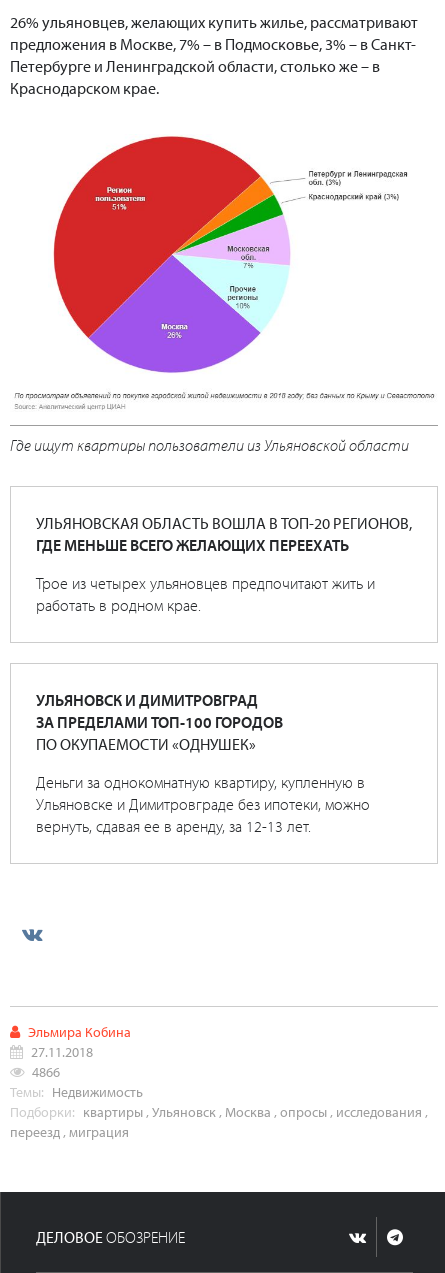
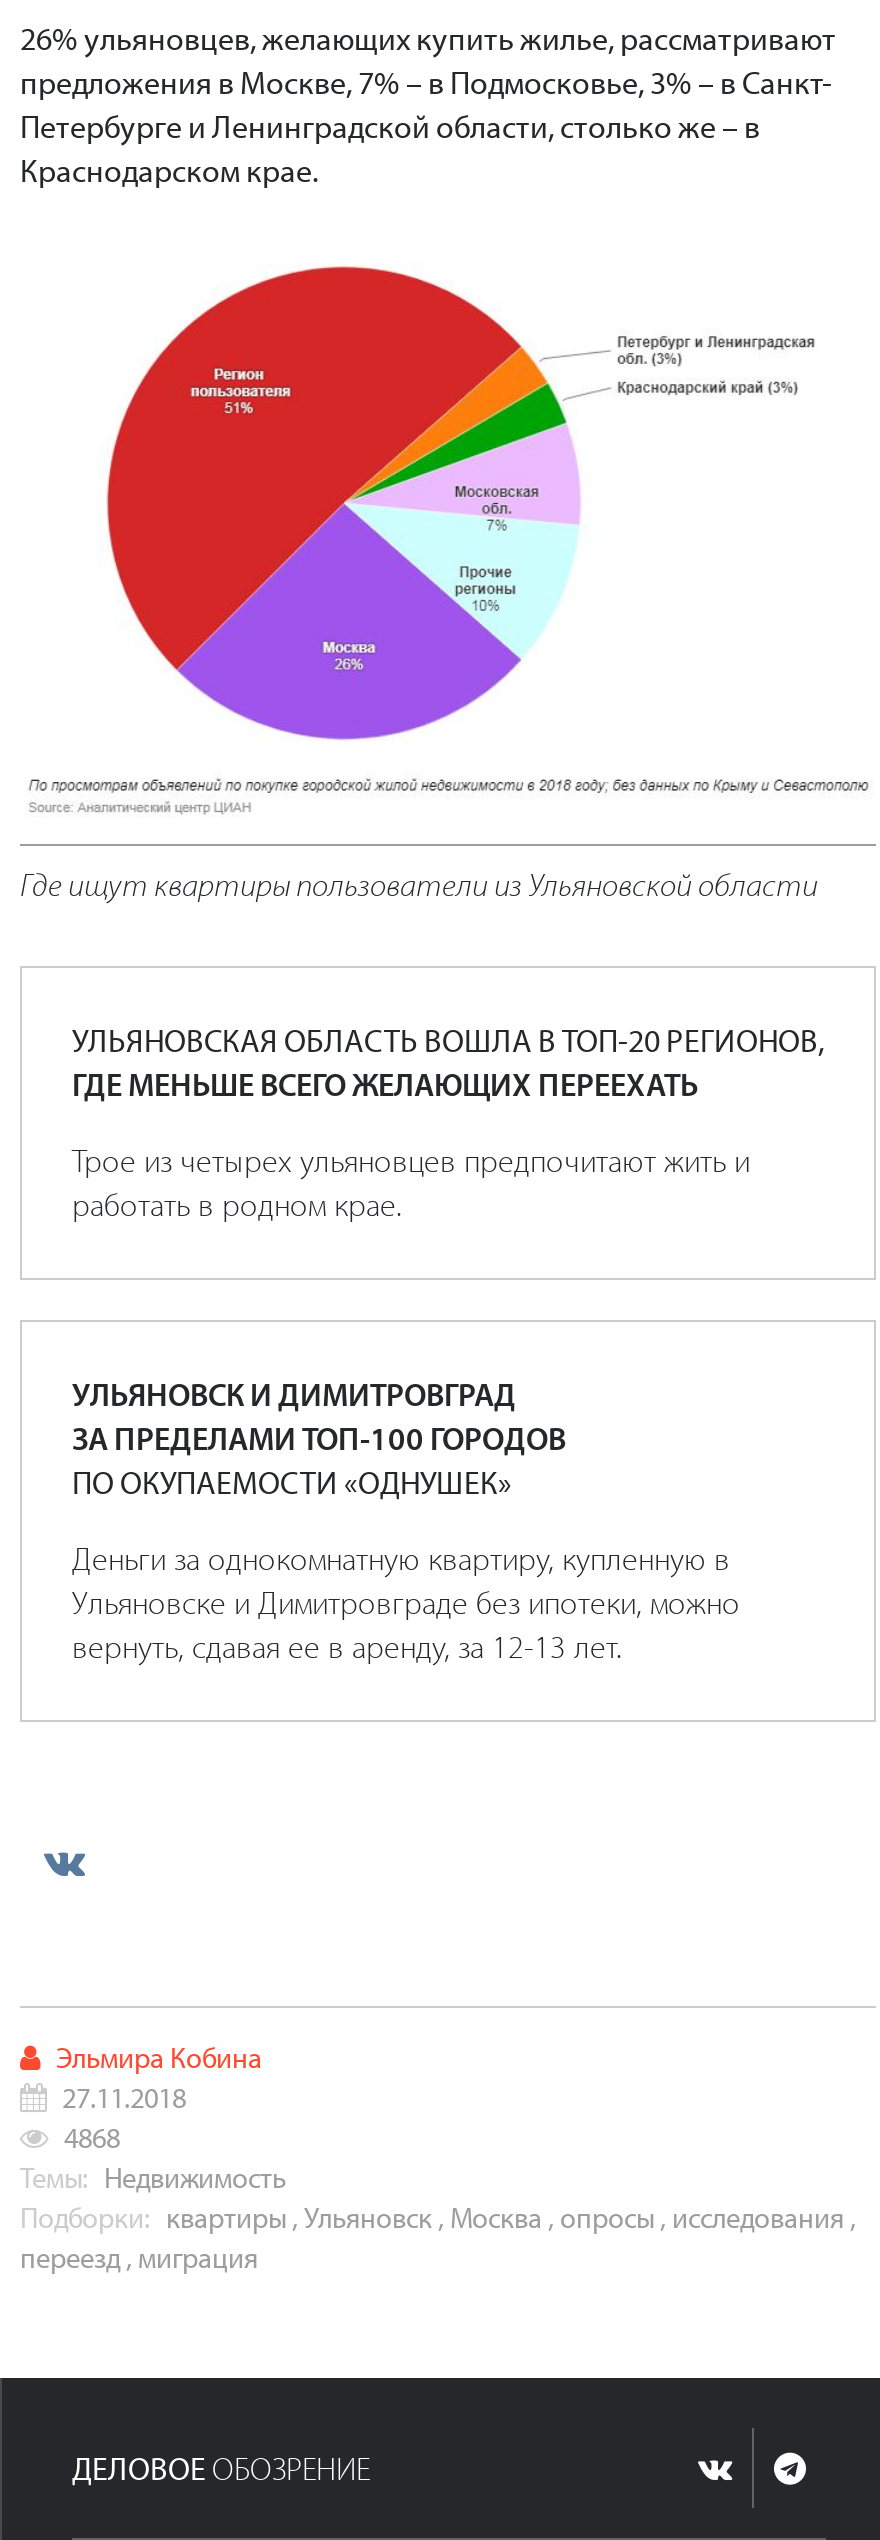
[29,1062,60,1081] 4866 -> [58,2118,120,2156] 4868

